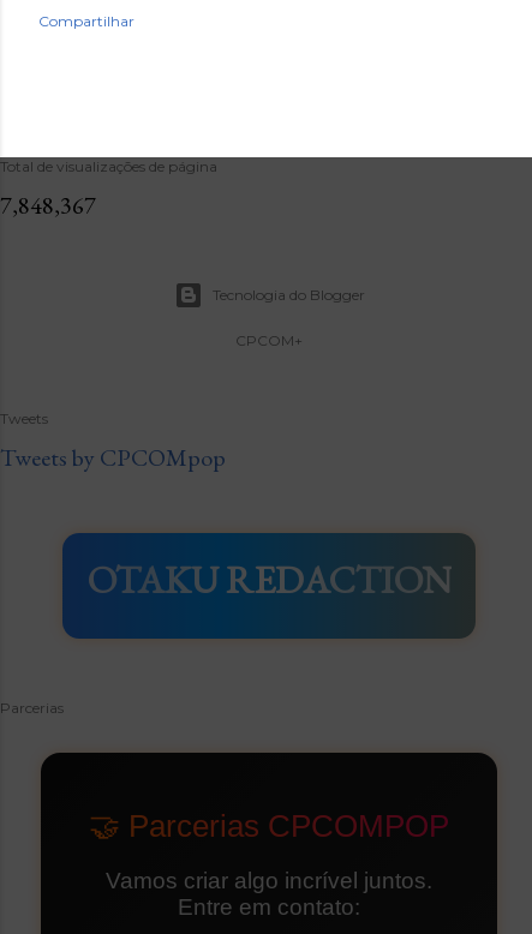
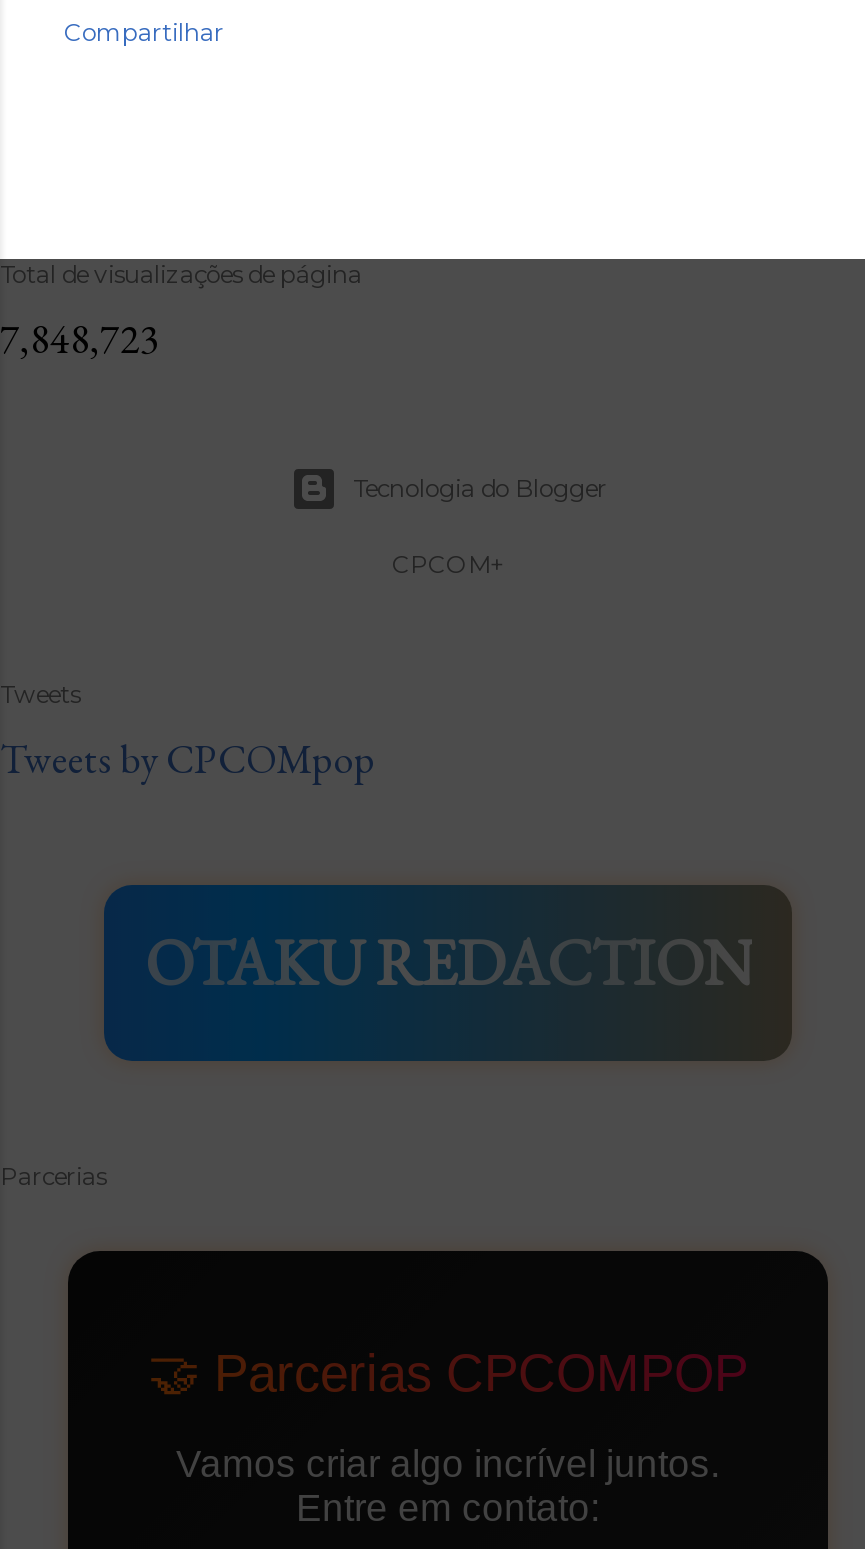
[0,190,96,221] 7,848,367 -> [0,314,160,366] 7,848,723

